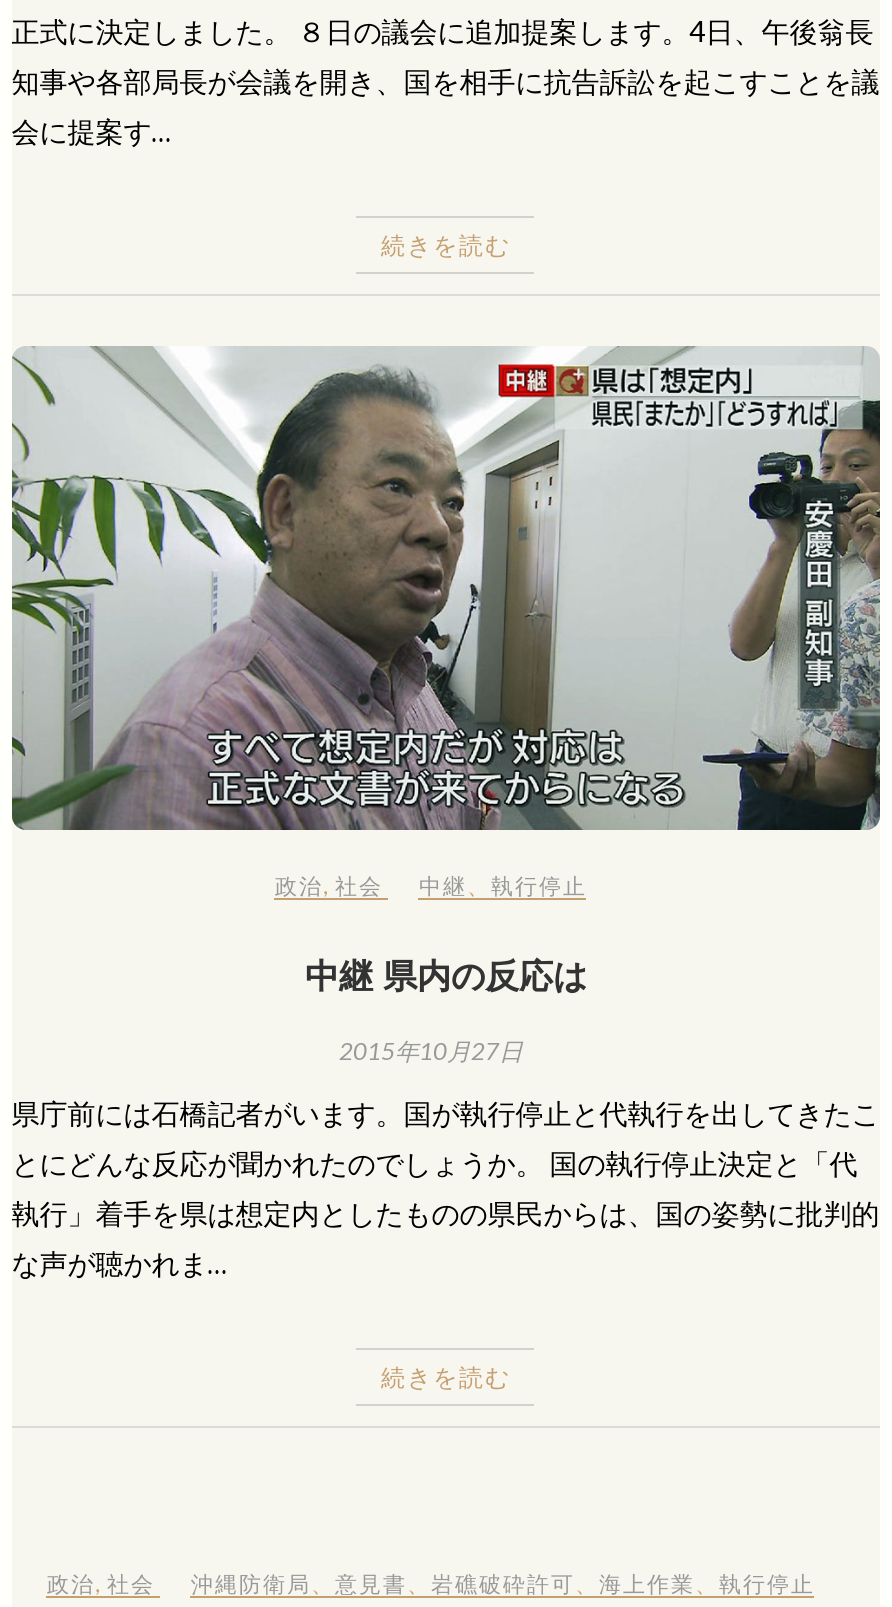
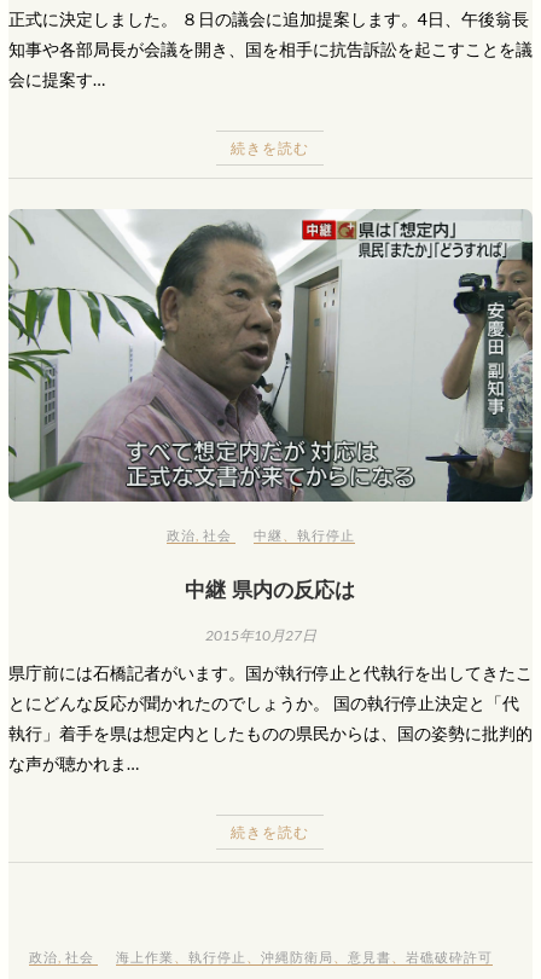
[191,1570,815,1596] 沖縄防衛局、意見書、岩礁破砕許可、海上作業、執行停止 -> [117,949,493,964] 海上作業、執行停止、沖縄防衛局、意見書、岩礁破砕許可

